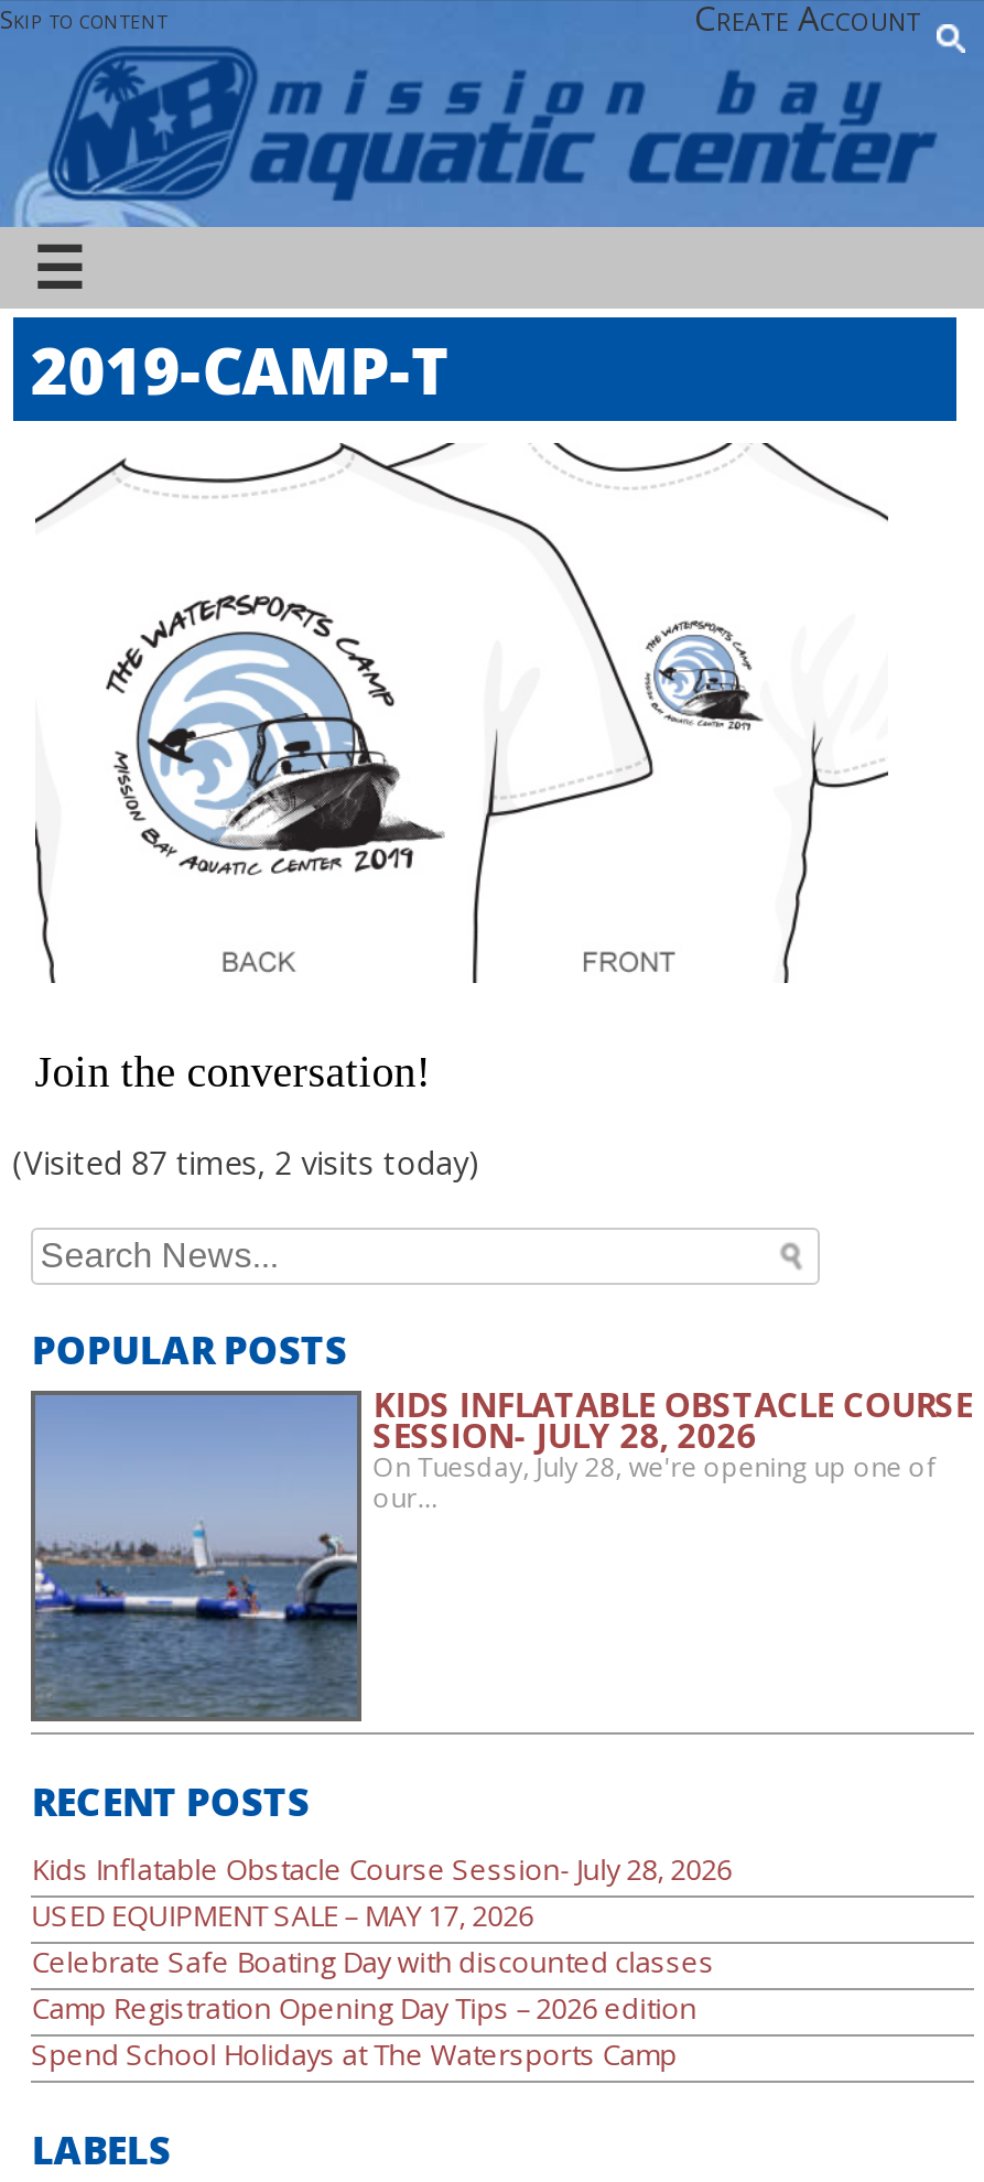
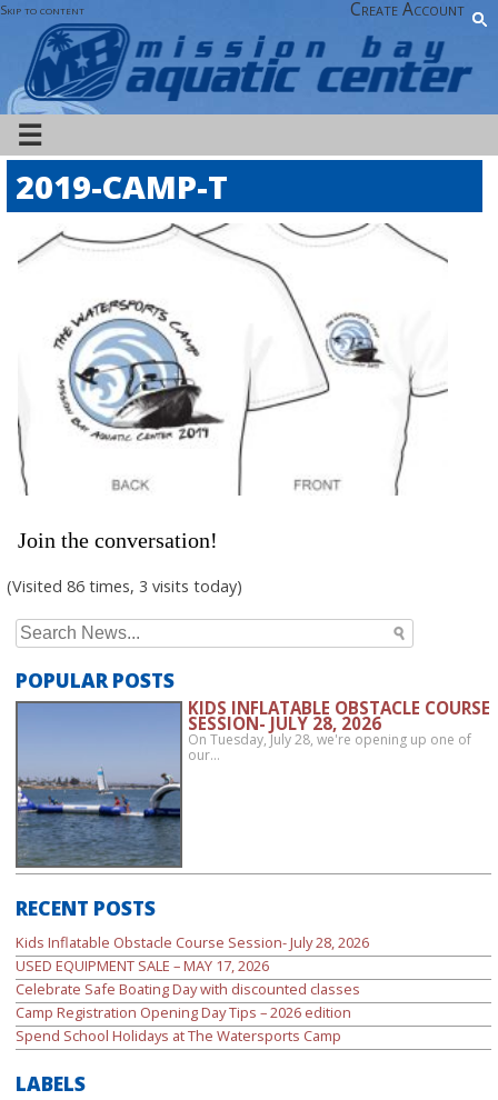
[13,1143,480,1184] (Visited 87 times, 2 visits today) -> [6,576,242,597] (Visited 86 times, 3 visits today)

